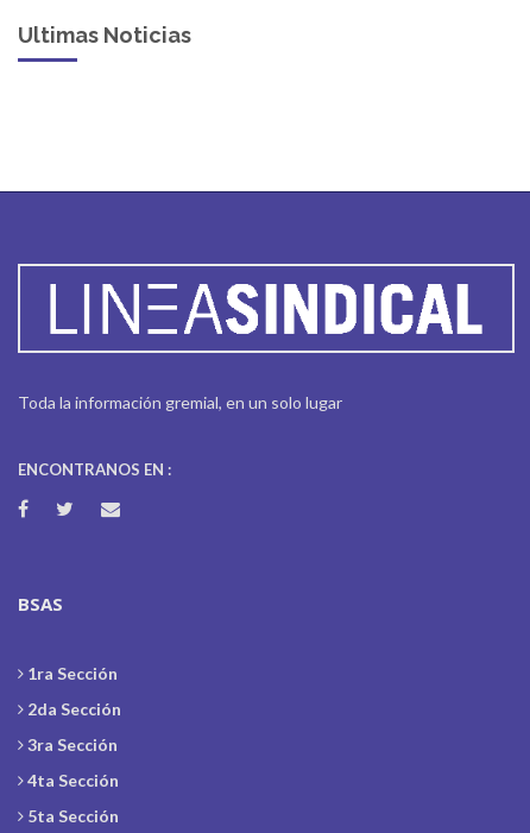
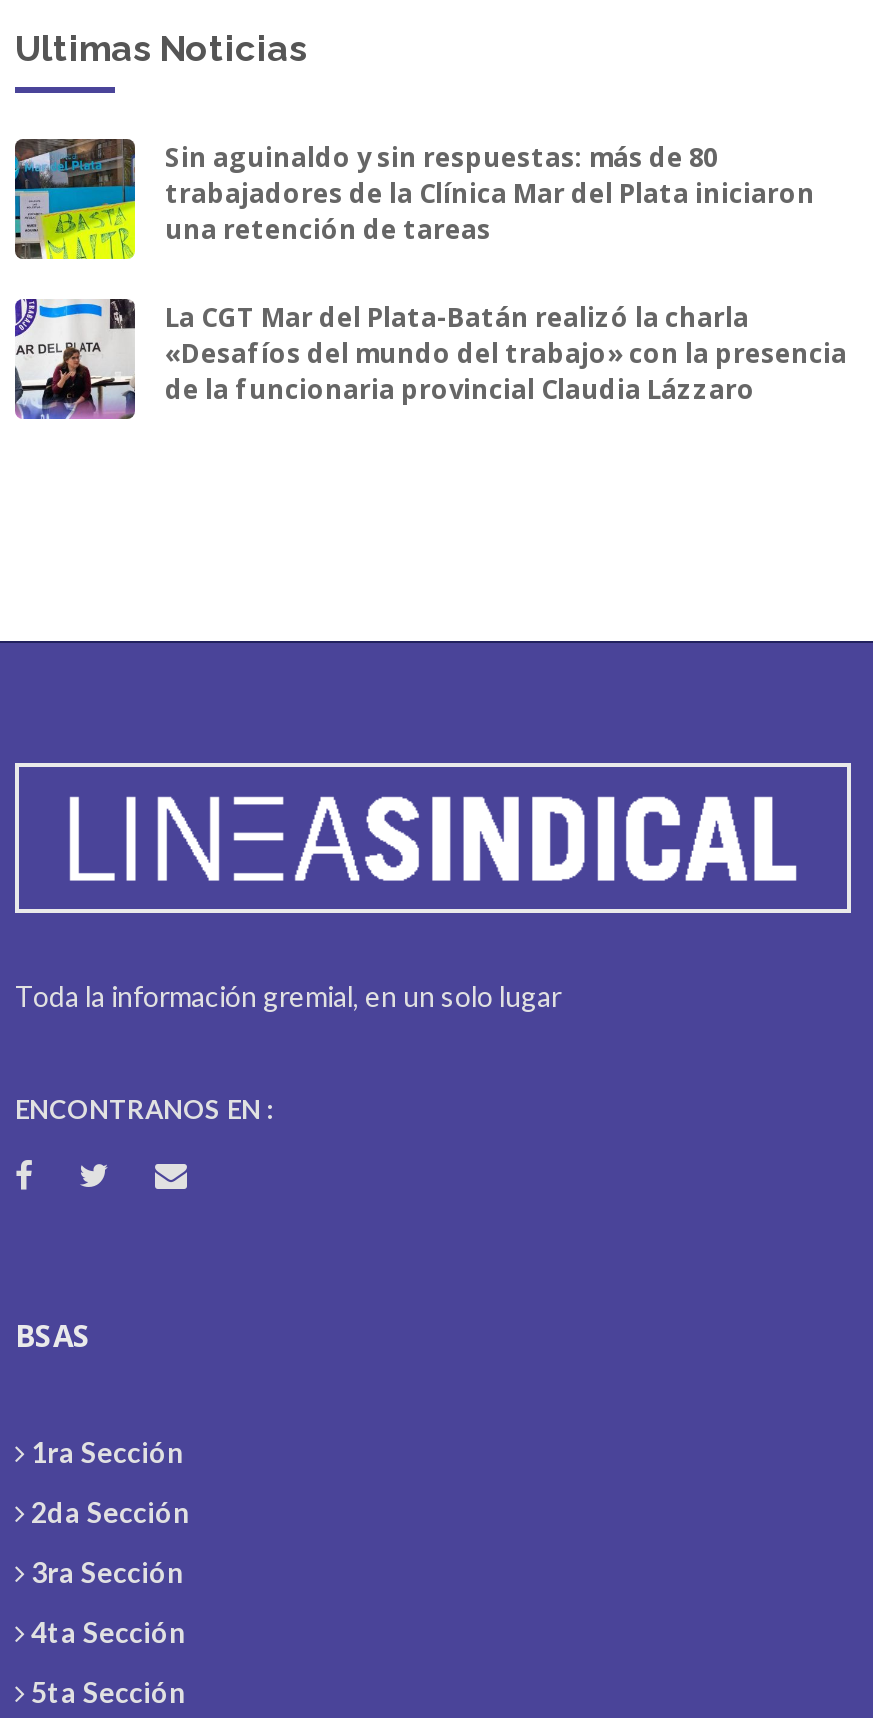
none -> [13,137,847,407] [image] | Sin aguinaldo y sin respuestas: más de 80 | trabajadores de la Clínica Mar del Plata iniciaron | una retención de tareas | La CGT Mar del Plata-Batán realizó la charla | «Desafíos del mundo del trabajo» con la presencia | de la funcionaria provincial Claudia Lázzaro
none -> [13,297,137,423] [image]

